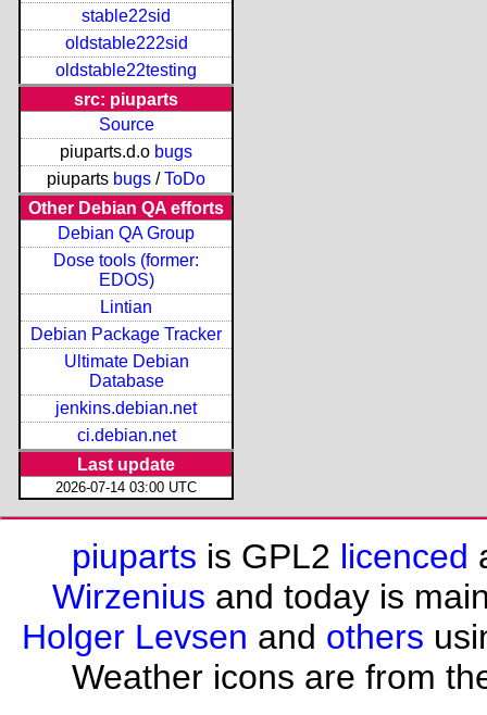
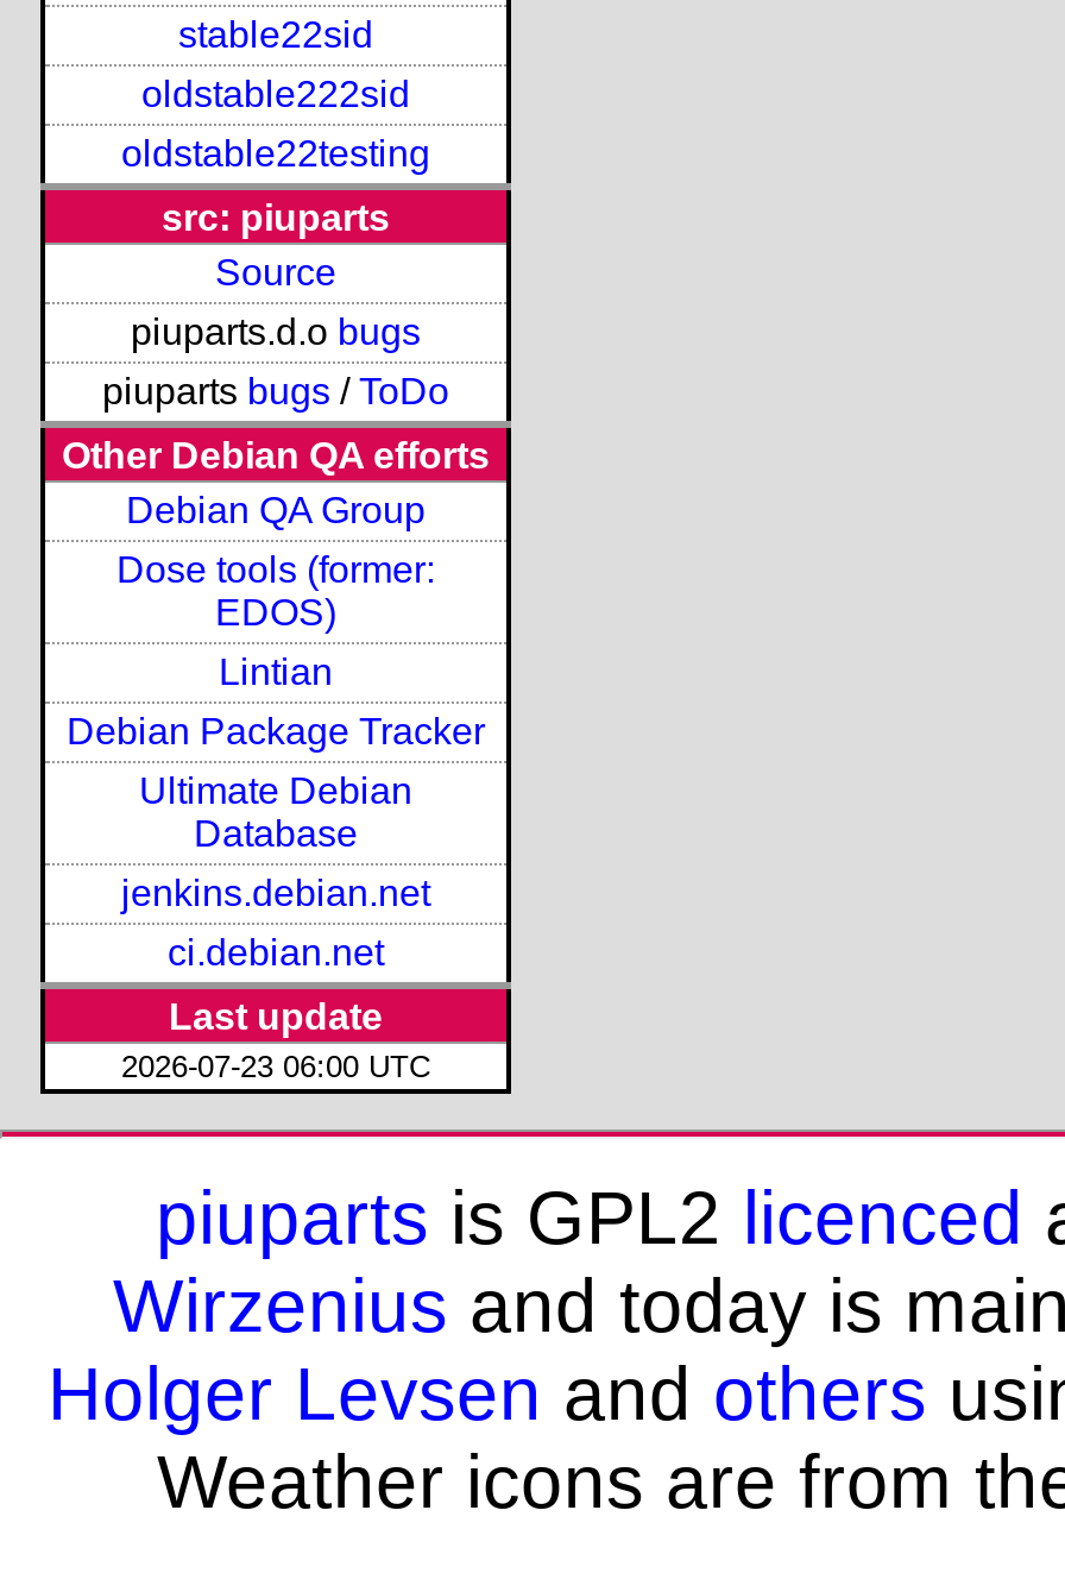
[55,479,197,496] 2026-07-14 03:00 UTC -> [121,1049,430,1084] 2026-07-23 06:00 UTC

